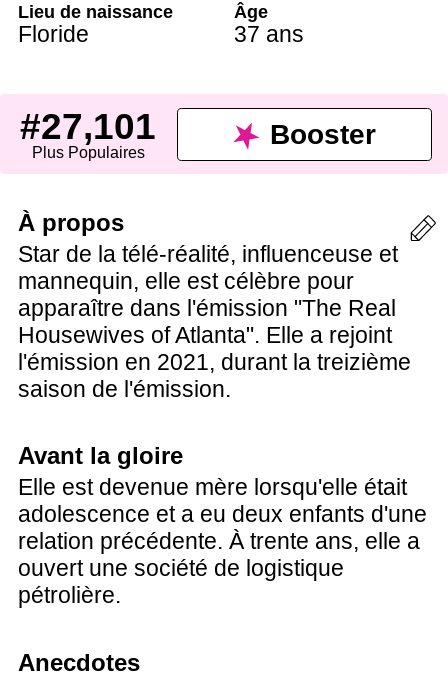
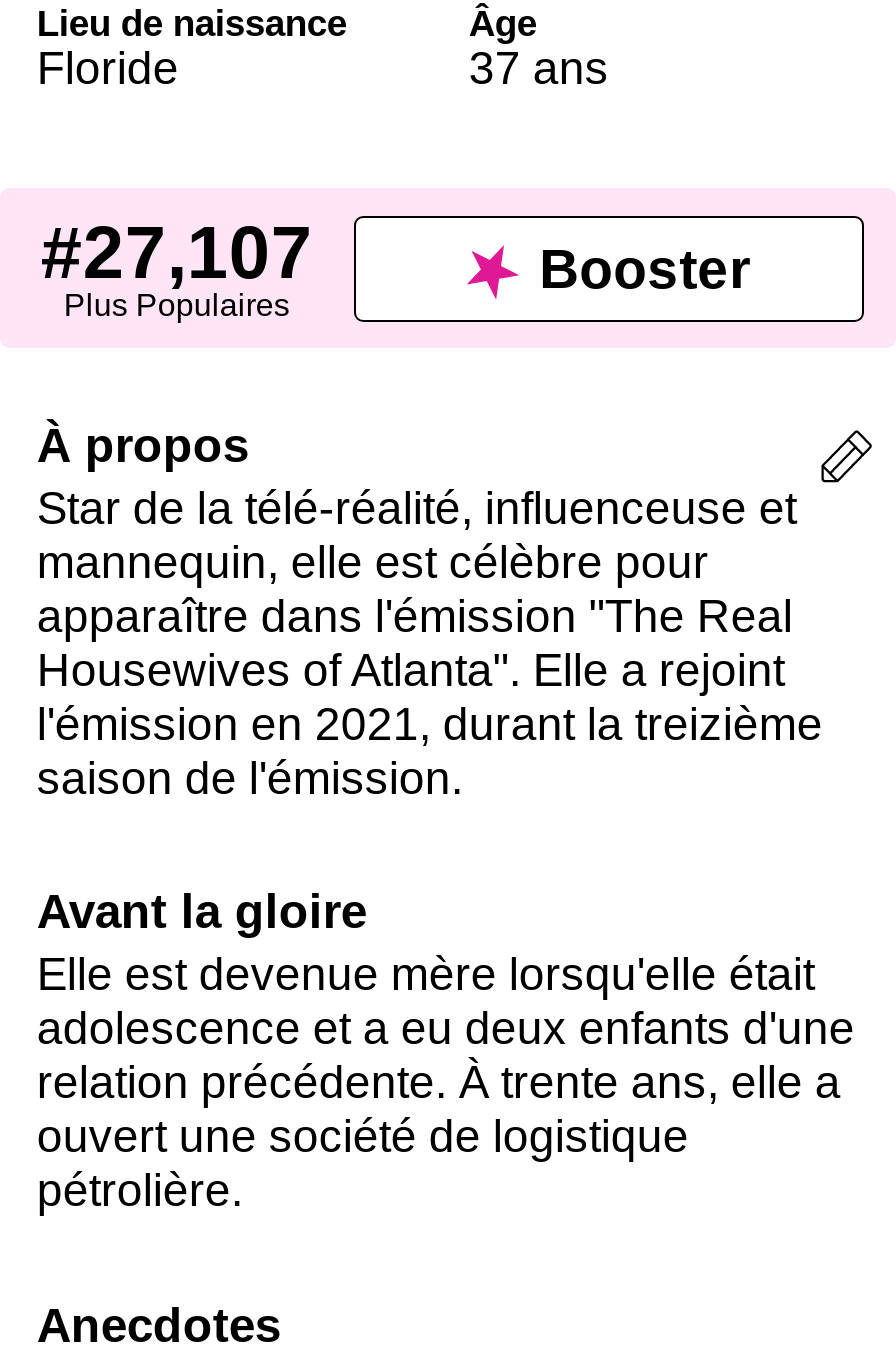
[20,105,156,146] #27,101 -> [41,211,313,293] #27,107

